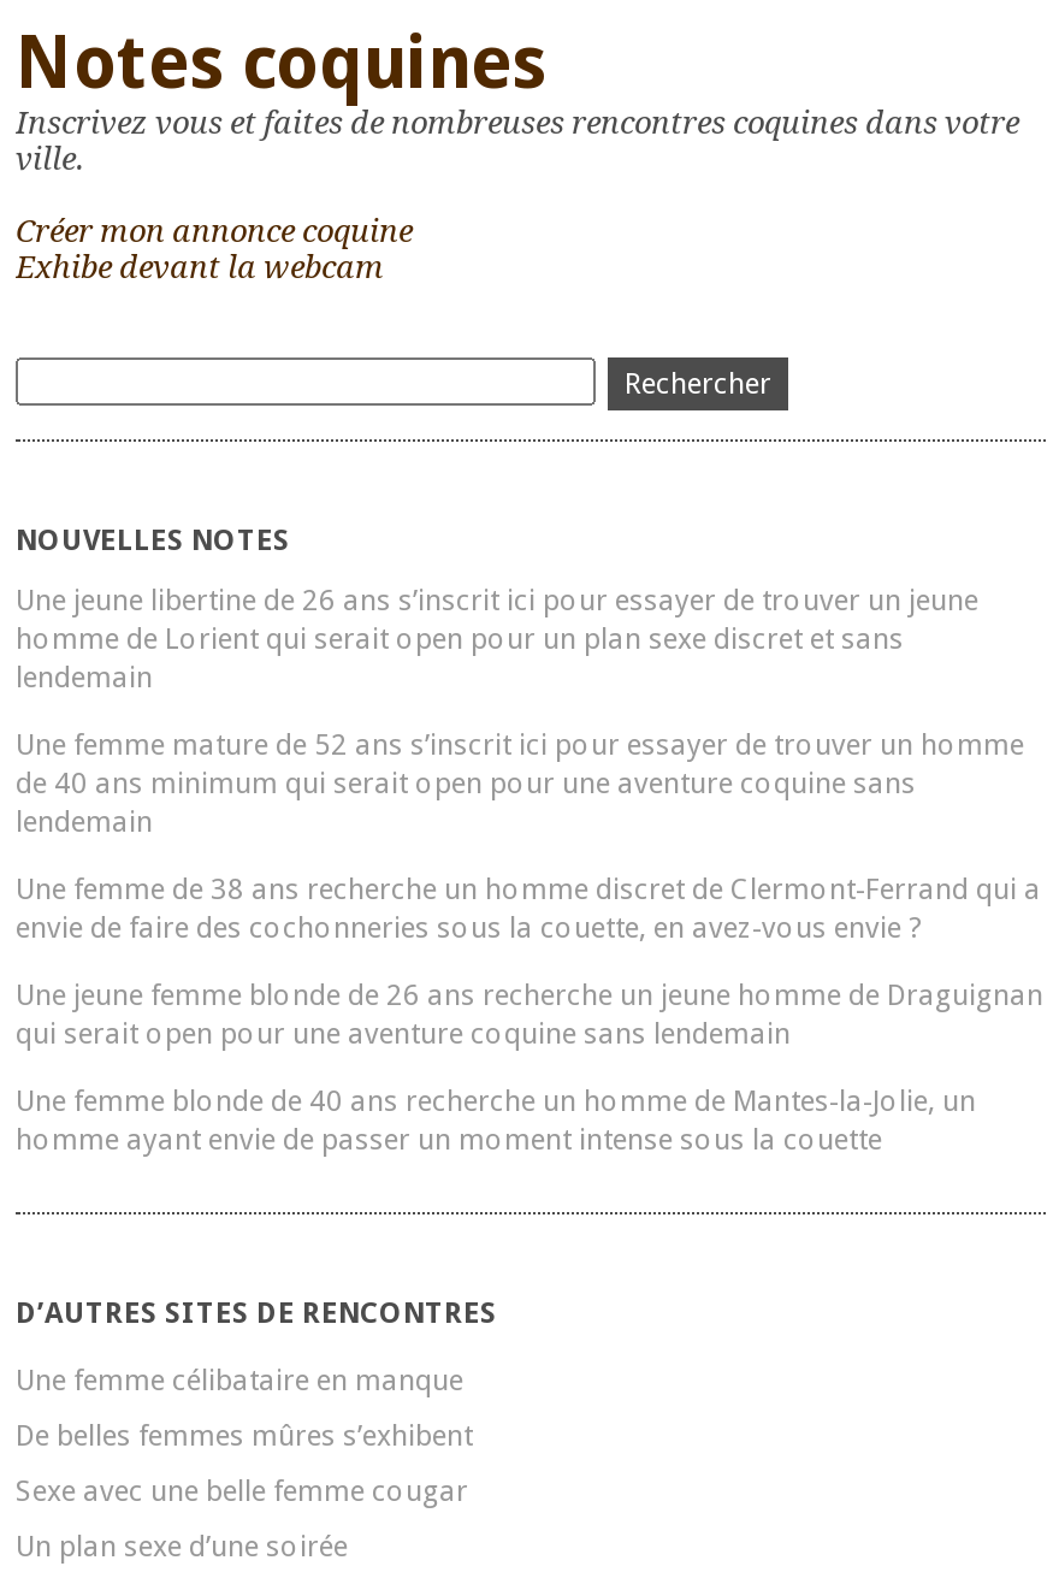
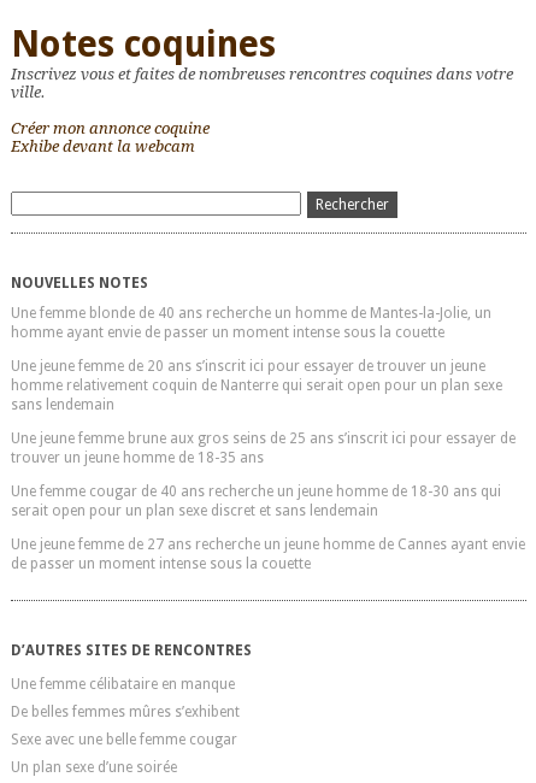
[16,584,1043,1051] Une jeune libertine de 26 ans s’inscrit ici pour essayer de trouver un jeune | homme de Lorient qui serait open pour un plan sexe discret et sans | lendemain | Une femme mature de 52 ans s’inscrit ici pour essayer de trouver un homme | de 40 ans minimum qui serait open pour une aventure coquine sans | lendemain | Une femme de 38 ans recherche un homme discret de Clermont-Ferrand qui a | envie de faire des cochonneries sous la couette, en avez-vous envie ? | Une jeune femme blonde de 26 ans recherche un jeune homme de Draguignan | qui serait open pour une aventure coquine sans lendemain -> none
moved [16,1084,976,1157] -> [11,305,491,341]: Une femme blonde de 40 ans recherche un homme de Mantes-la-Jolie, un | homme ayant envie de passer un moment intense sous la couette
none -> [11,358,525,572] Une jeune femme de 20 ans s’inscrit ici pour essayer de trouver un jeune | homme relativement coquin de Nanterre qui serait open pour un plan sexe | sans lendemain | Une jeune femme brune aux gros seins de 25 ans s’inscrit ici pour essayer de | trouver un jeune homme de 18-35 ans | Une femme cougar de 40 ans recherche un jeune homme de 18-30 ans qui | serait open pour un plan sexe discret et sans lendemain | Une jeune femme de 27 ans recherche un jeune homme de Cannes ayant envie | de passer un moment intense sous la couette

